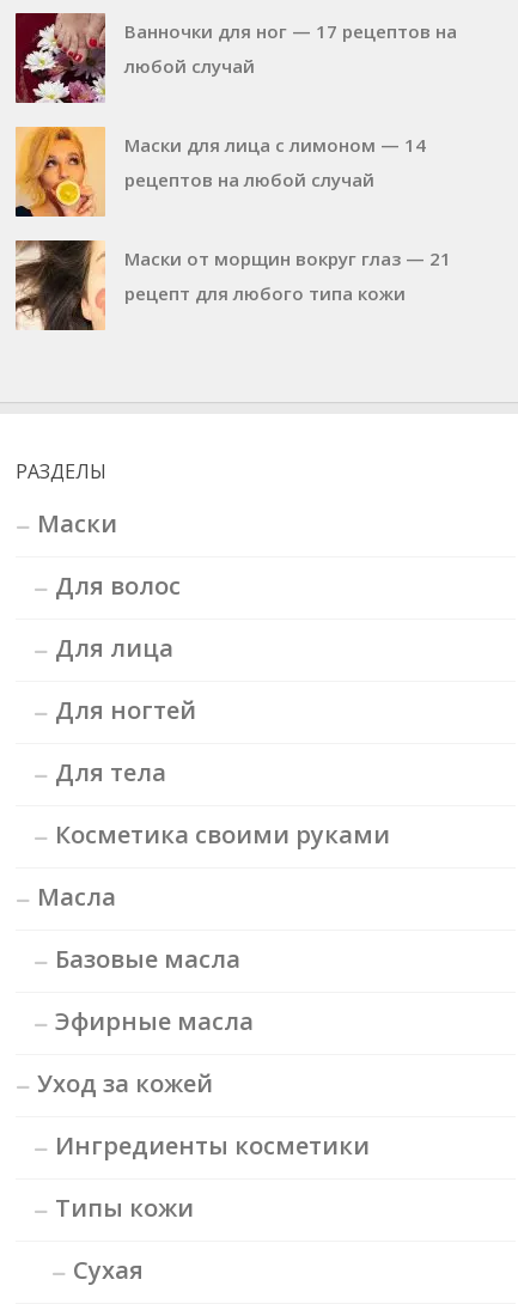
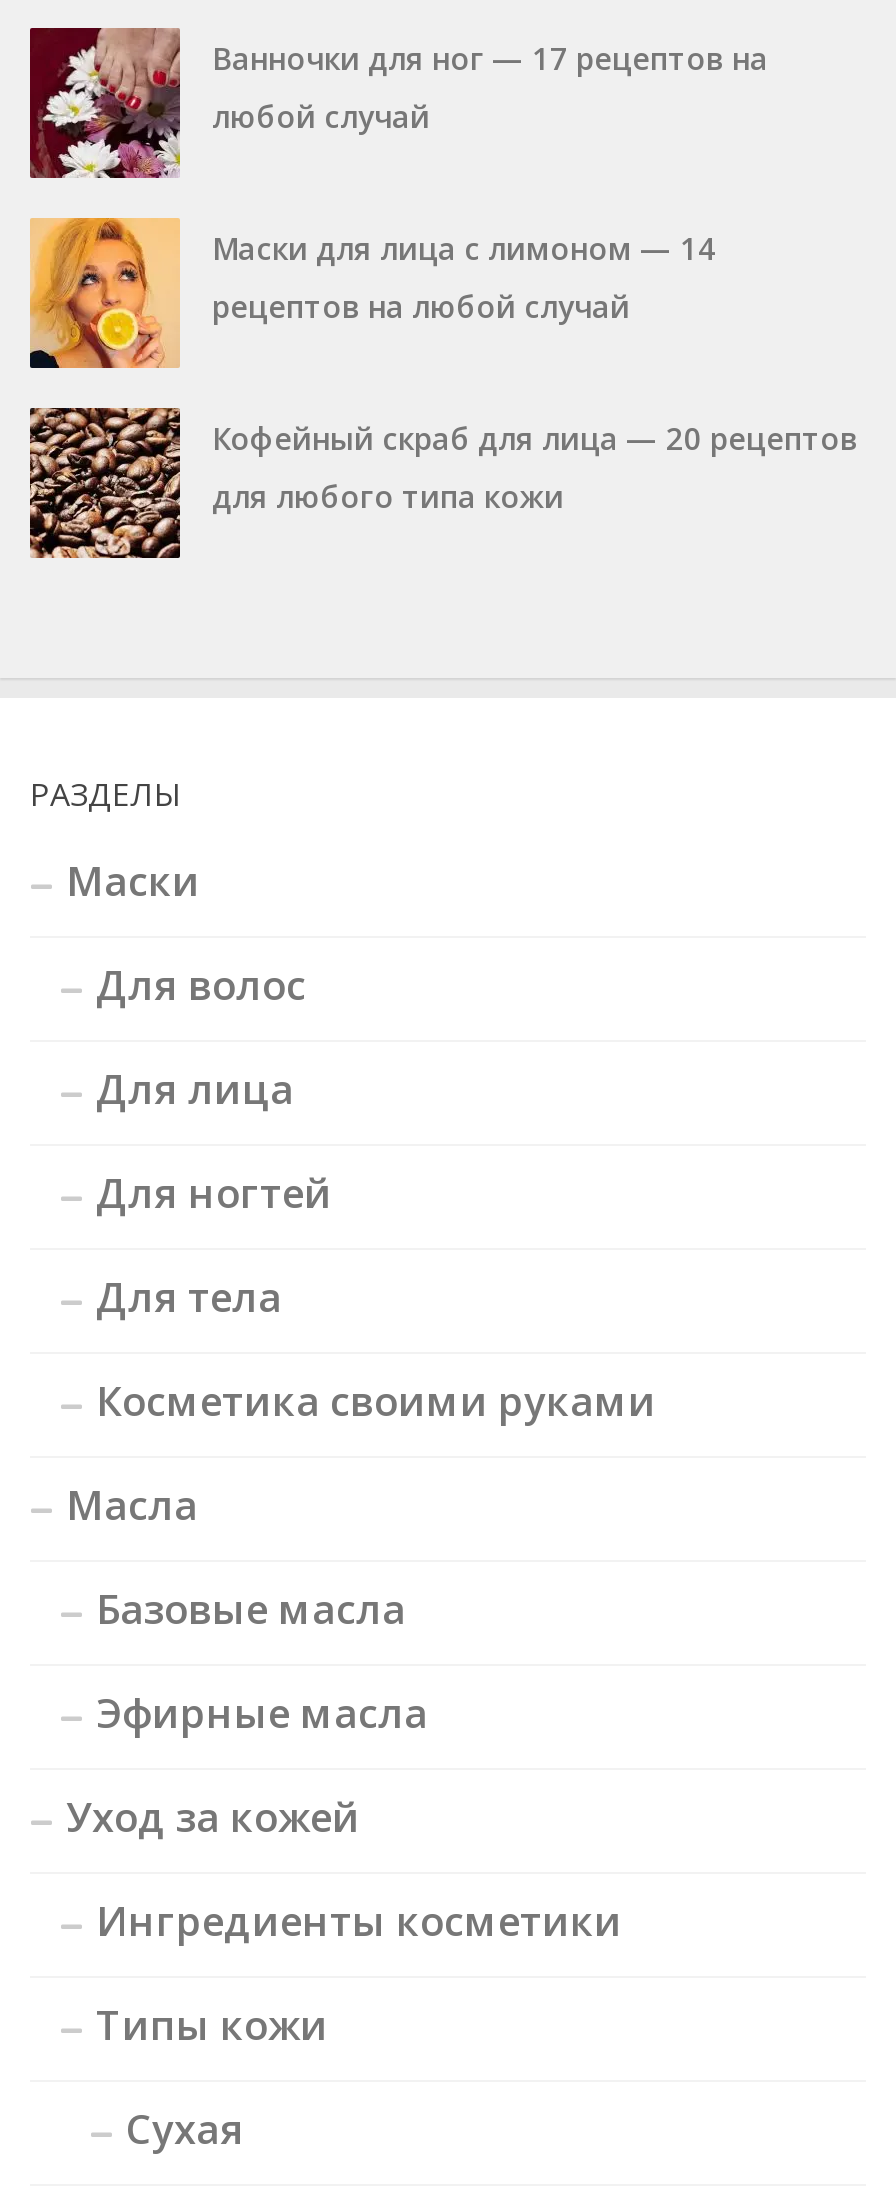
[14,239,451,331] [image] | Маски от морщин вокруг глаз — 21 | рецепт для любого типа кожи -> [28,406,858,560] [image] | Кофейный скраб для лица — 20 рецептов | для любого типа кожи

